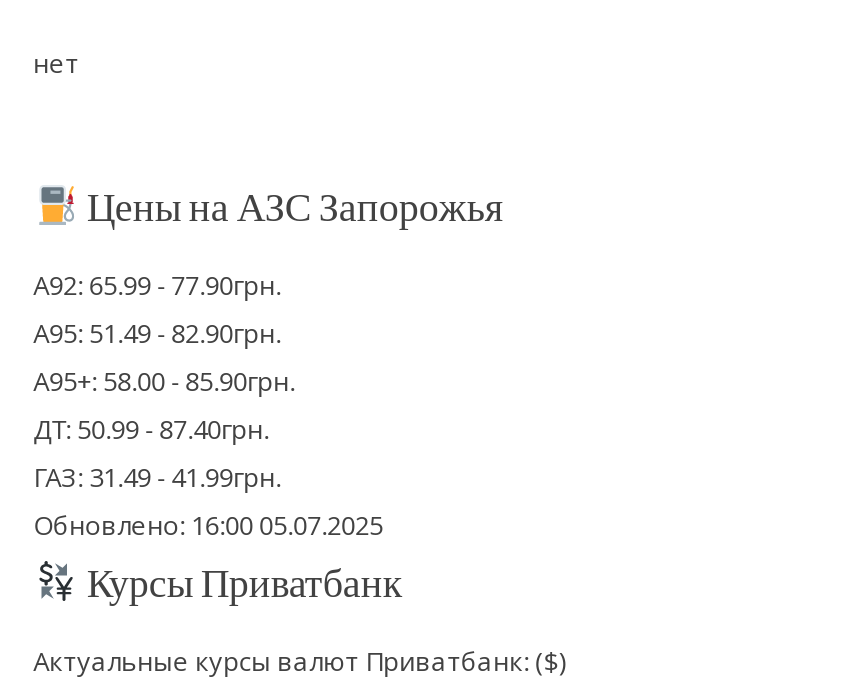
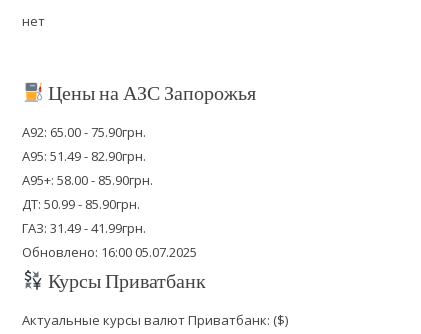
[33,268,281,304] А92: 65.99 - 77.90грн. -> [22,123,146,141] А92: 65.00 - 75.90грн.
[33,412,269,448] ДТ: 50.99 - 87.40грн. -> [22,195,140,213] ДТ: 50.99 - 85.90грн.

